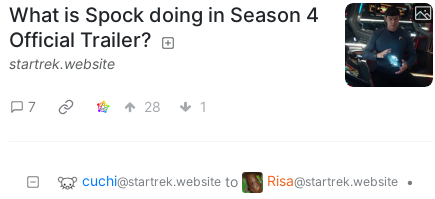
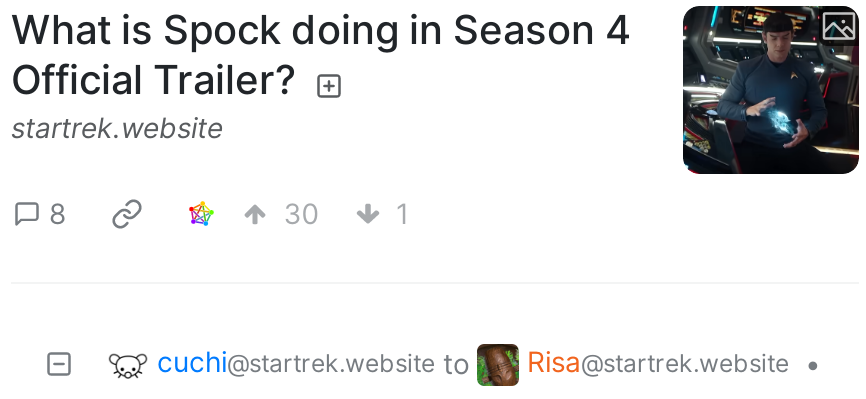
[28,97,36,114] 7 -> [49,195,67,229] 8
[144,97,161,114] 28 -> [283,195,319,229] 30

